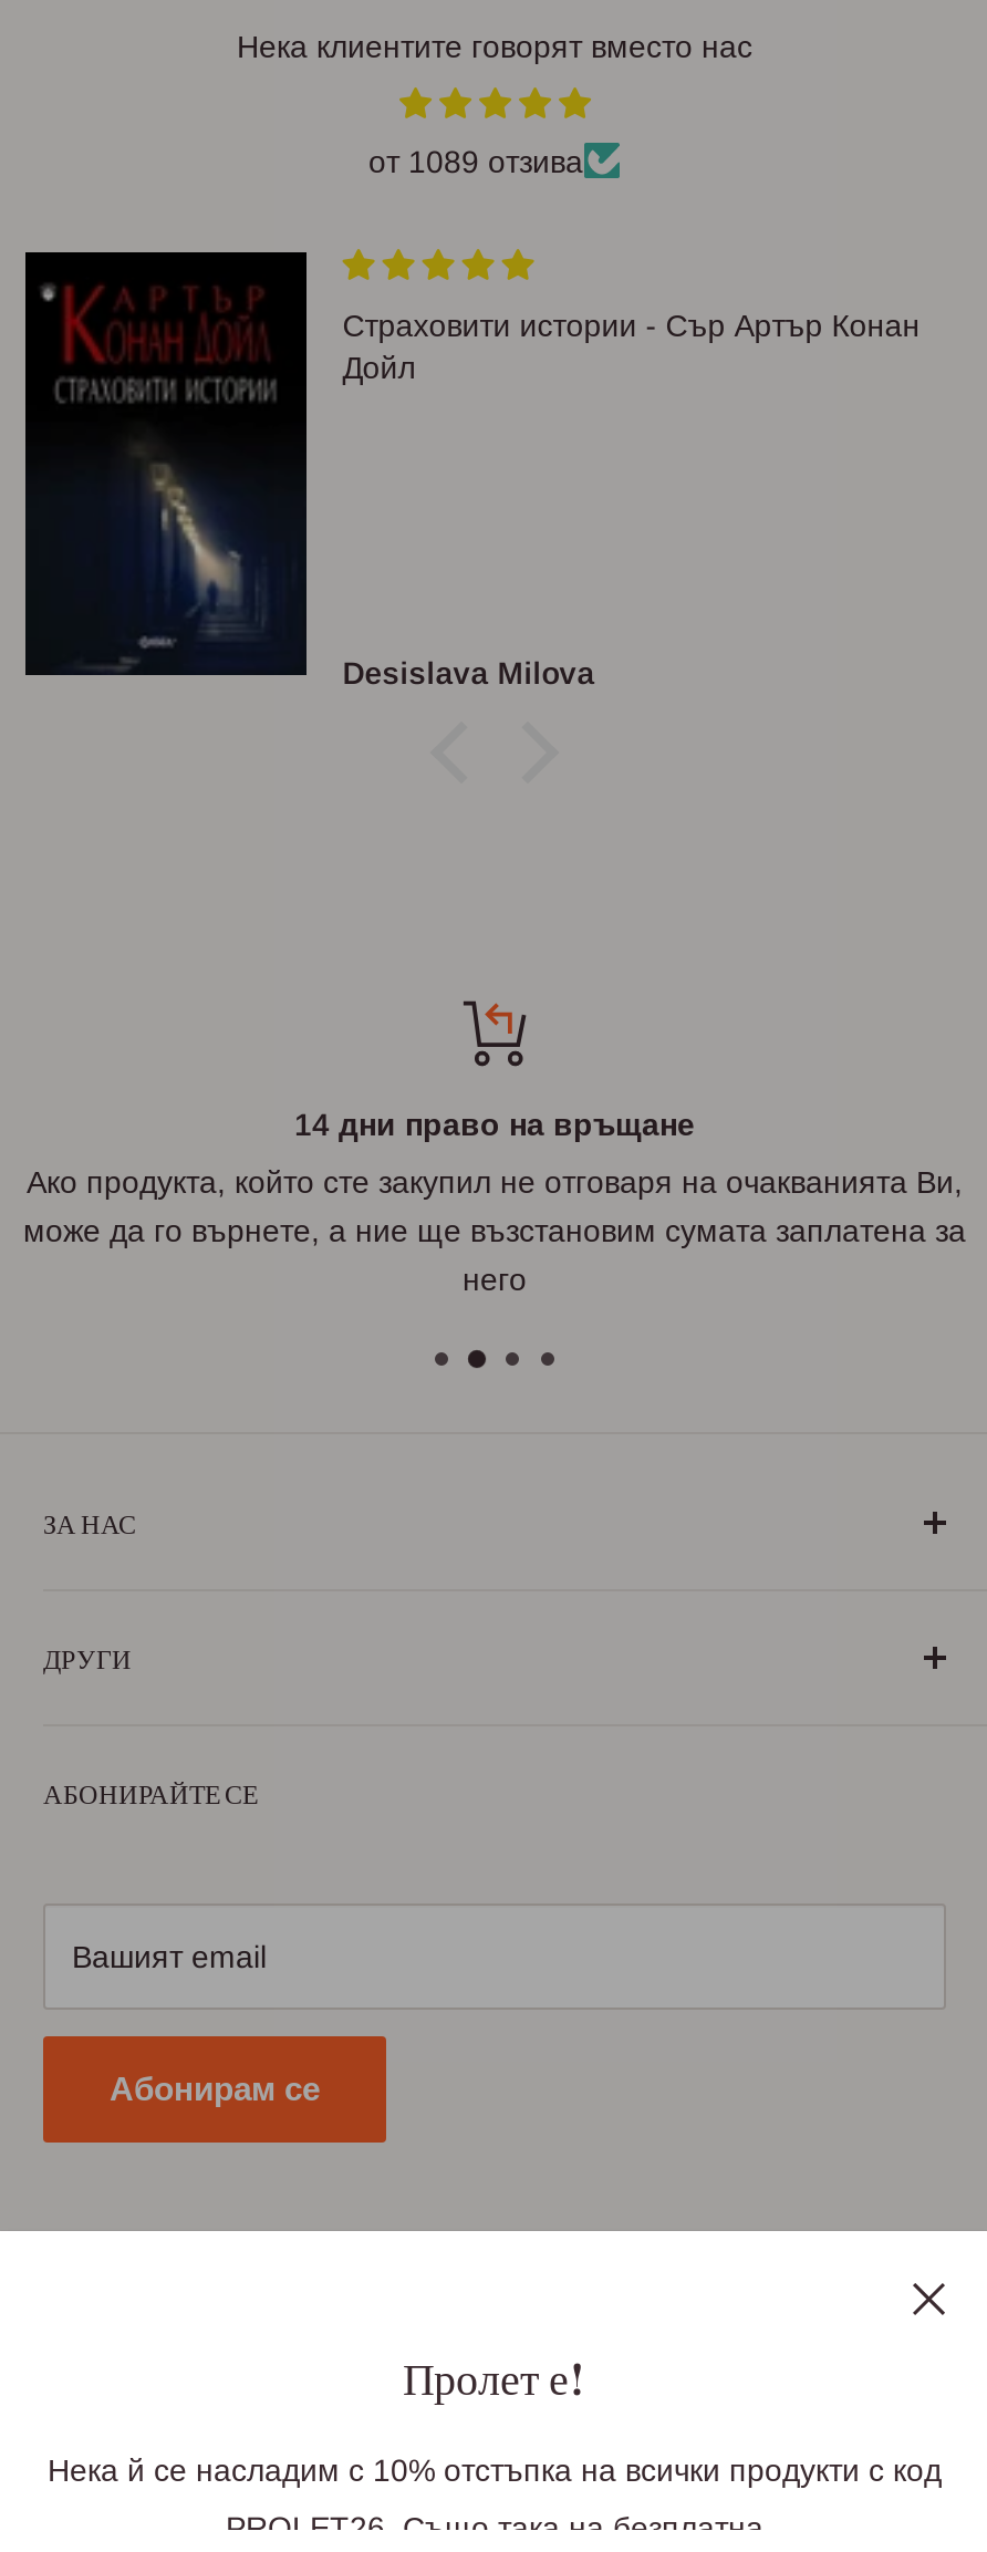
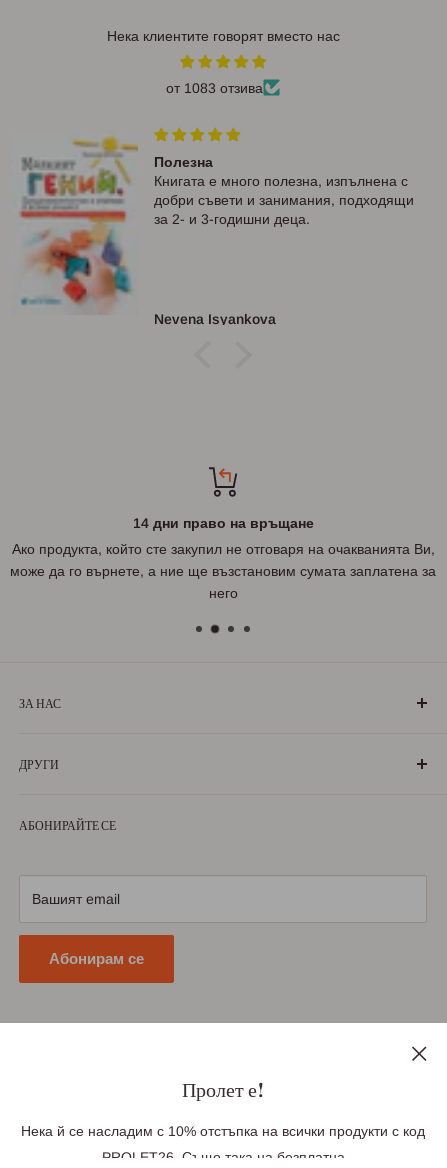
[368,143,583,178] от 1089 отзива -> [166,80,263,96] от 1083 отзива
[23,250,920,677] [image] | Страховити истории - Сър Артър Конан | Дойл -> [11,129,414,320] [image] | Полезна | Книгата е много полезна, изпълнена с | добри съвети и занимания, подходящи | за 2- и 3-годишни деца.
[342,656,595,691] Desislava Milova -> [154,311,276,327] Nevena Isyankova

